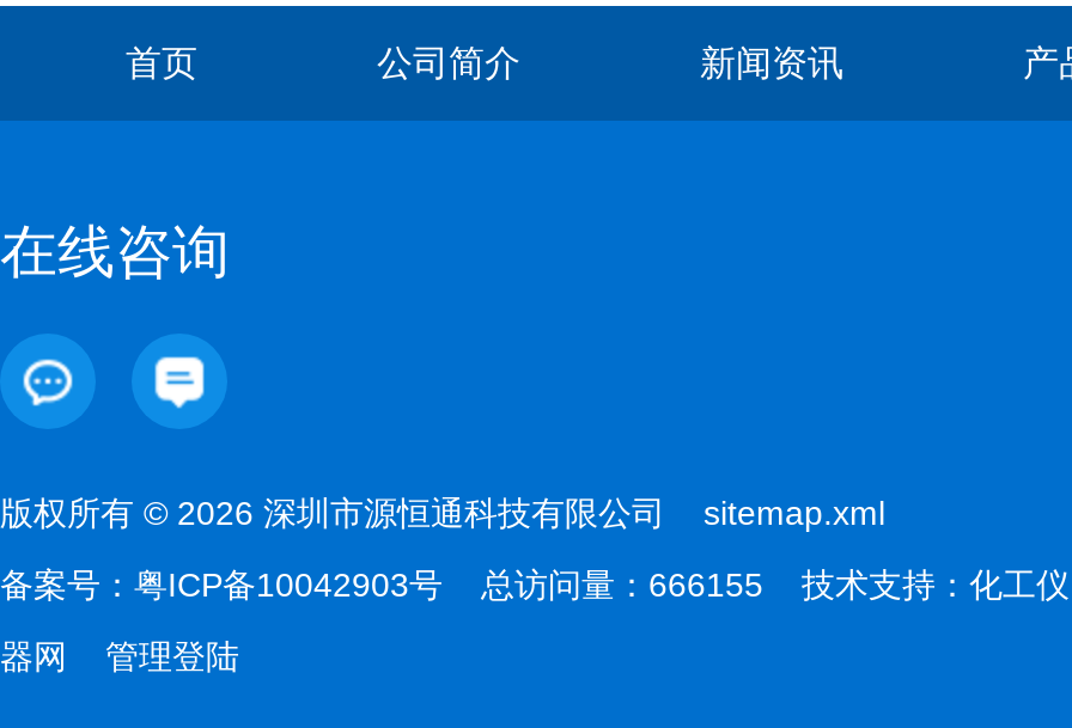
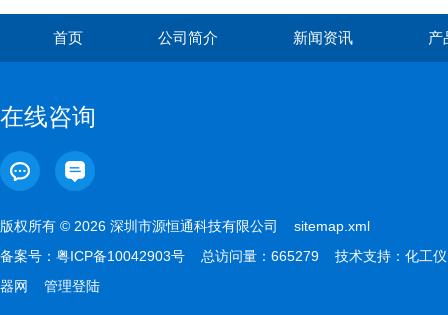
[0,565,1070,604] 备案号：粤ICP备10042903号总访问量：666155 技术支持：化工仪 -> [0,248,447,264] 备案号：粤ICP备10042903号总访问量：665279 技术支持：化工仪

